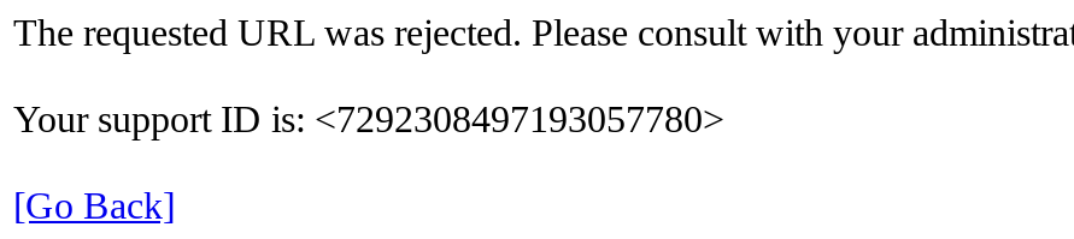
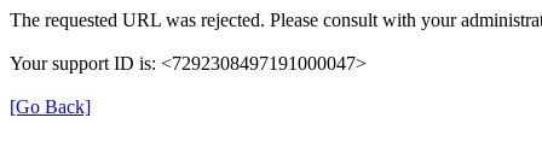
[13,98,724,139] Your support ID is: <7292308497193057780> -> [10,53,367,74] Your support ID is: <7292308497191000047>

